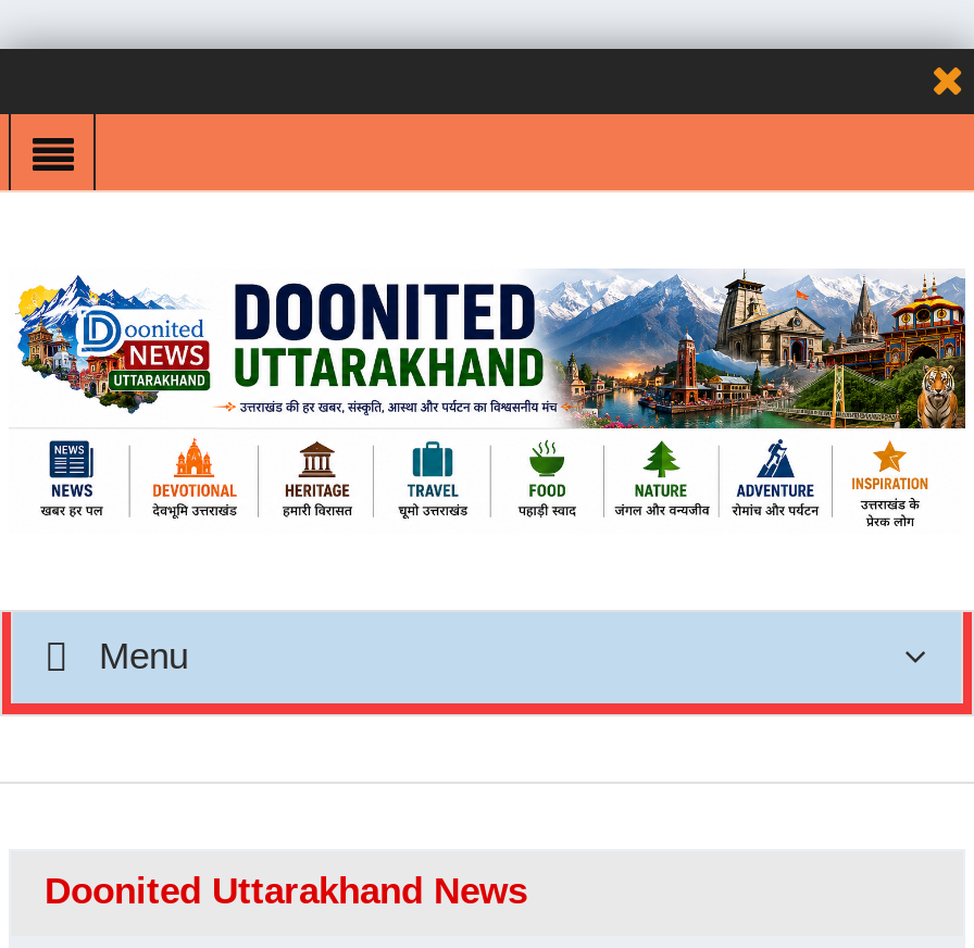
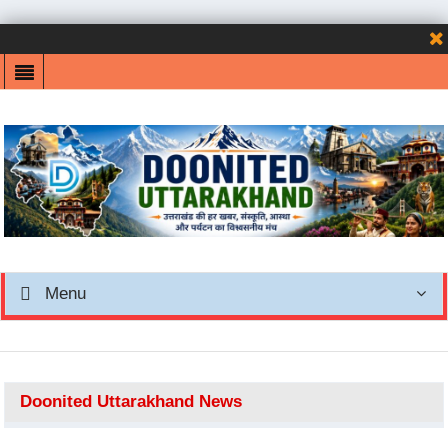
[9,269,965,529] [image] -> [3,124,445,238] [image]

